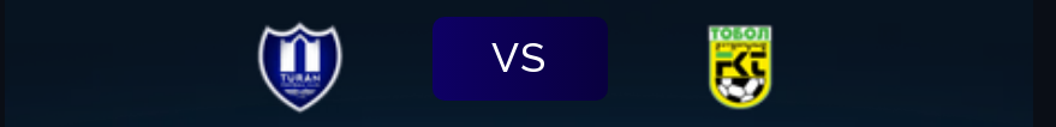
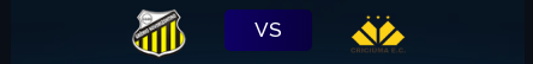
[247,19,353,108] [image] -> [131,8,186,56] [image]
[687,24,793,113] [image] -> [351,14,406,55] [image]

